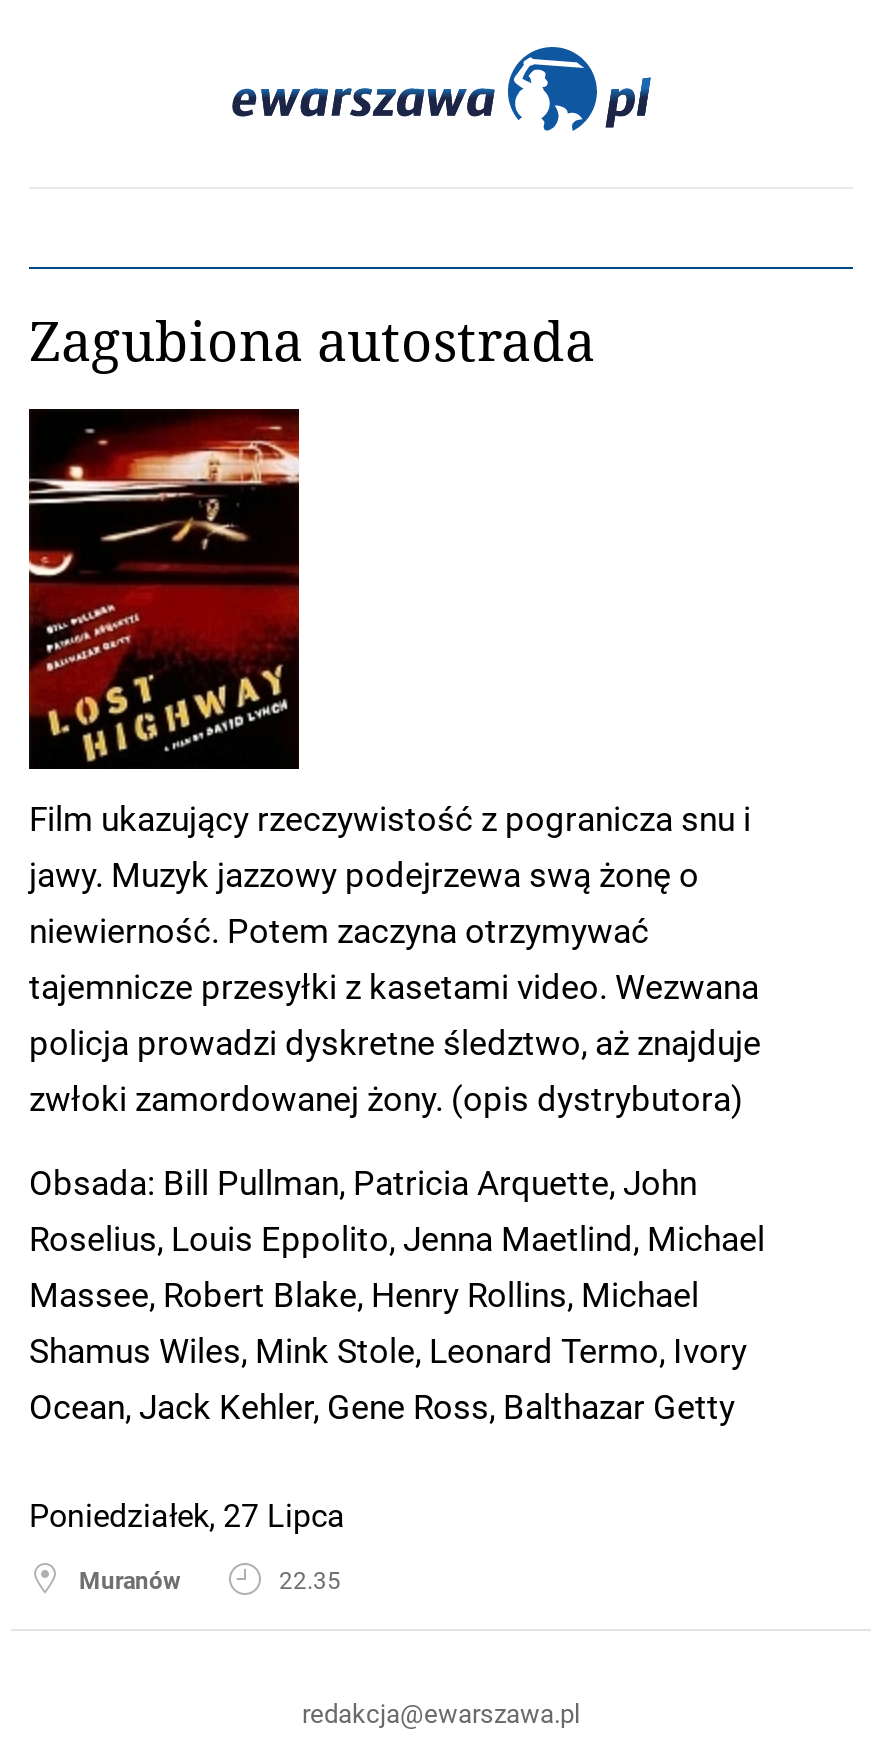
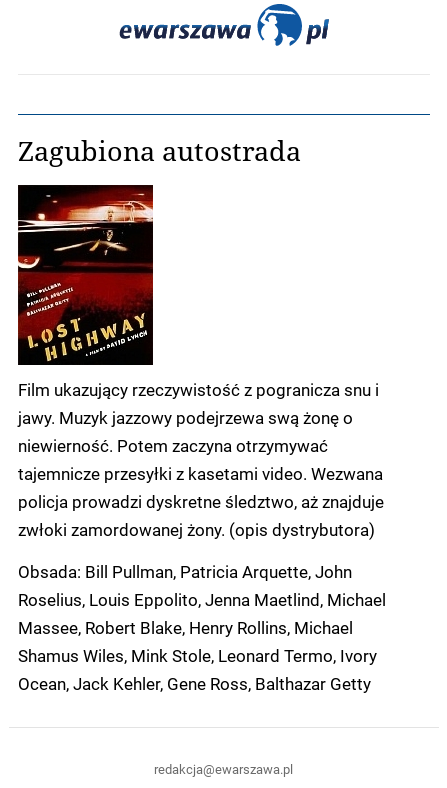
[29,1493,345,1595] Poniedziałek, 27 Lipca | Muranów | 22.35 -> none

